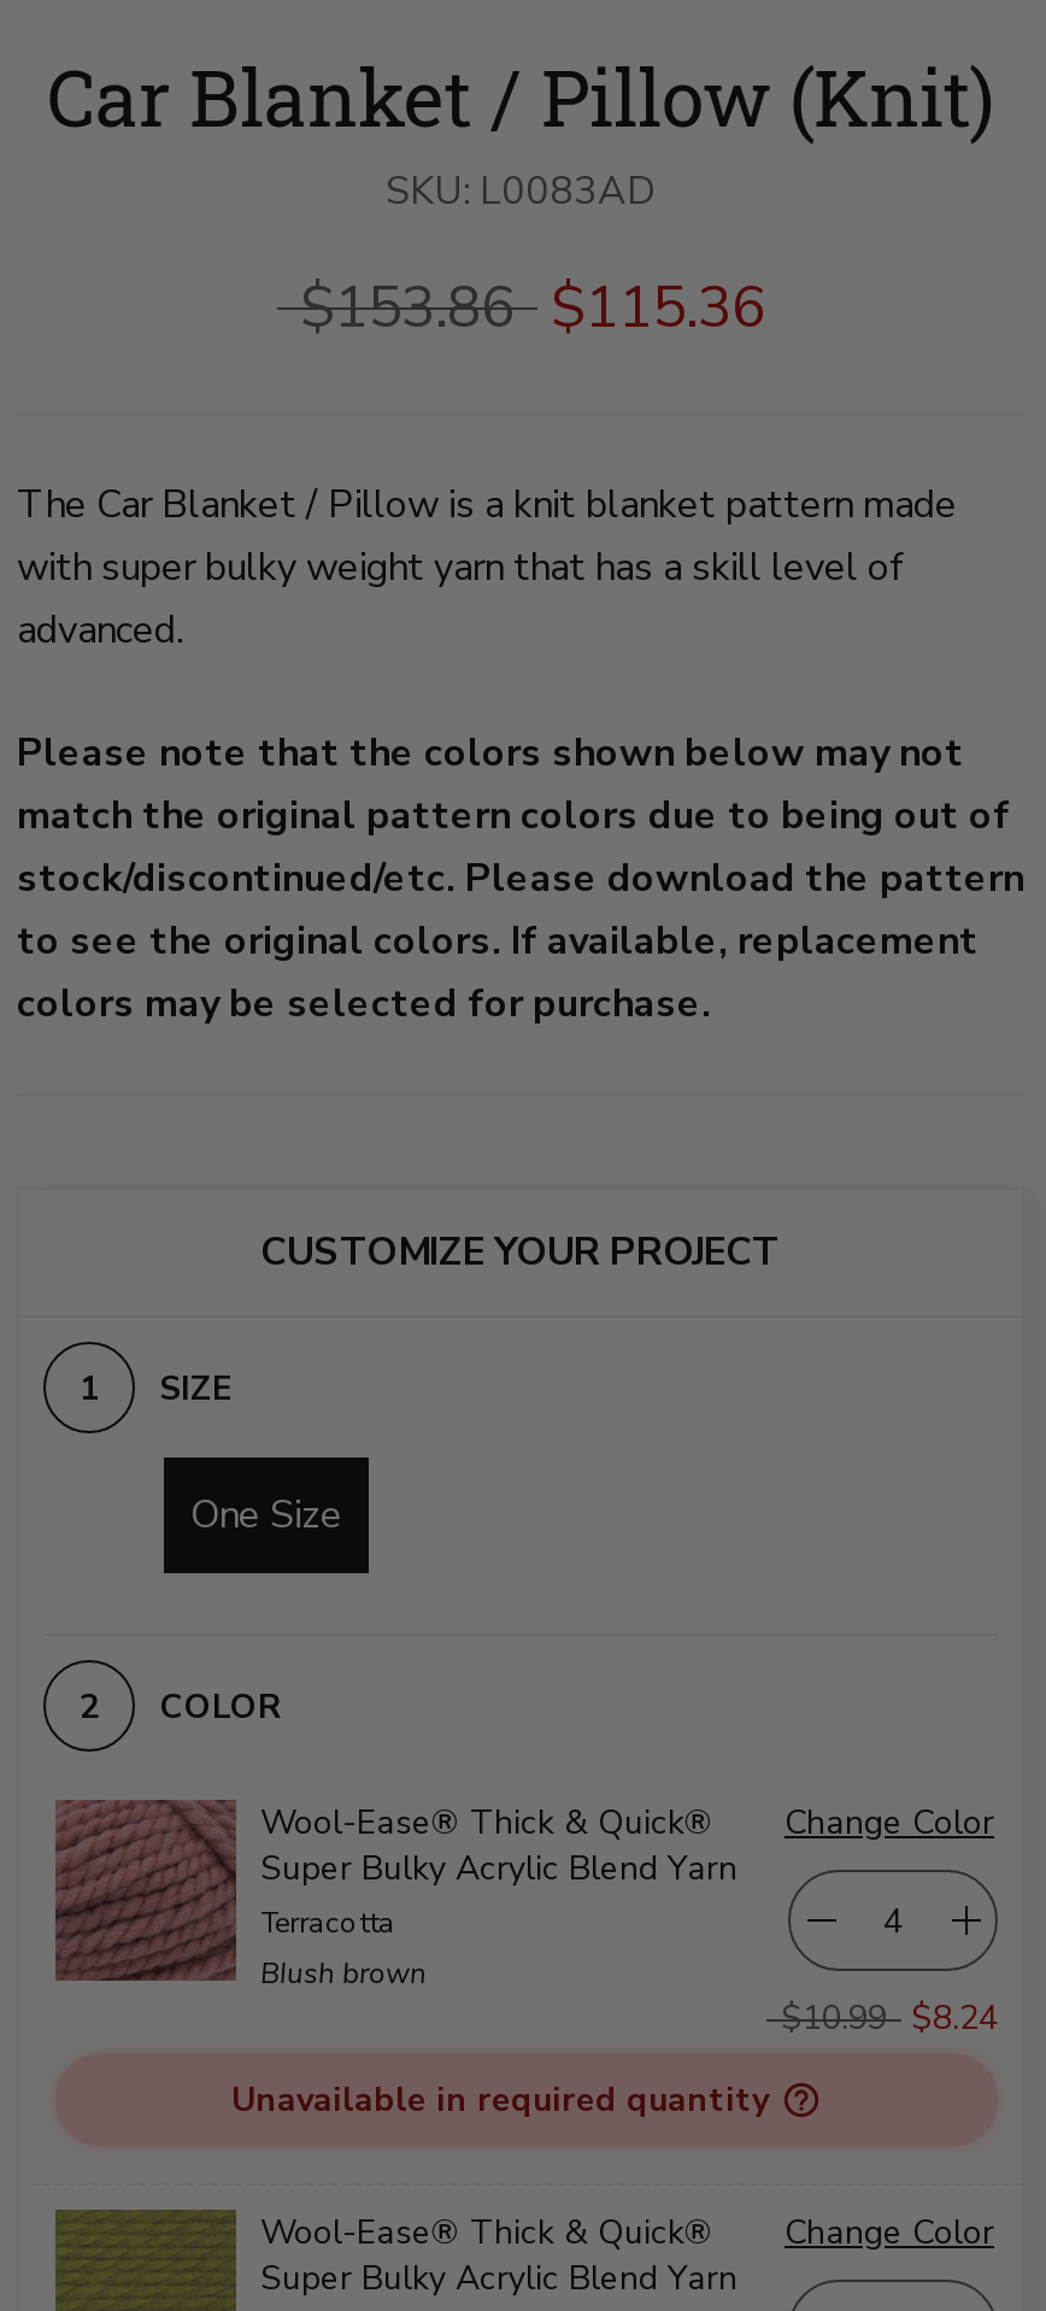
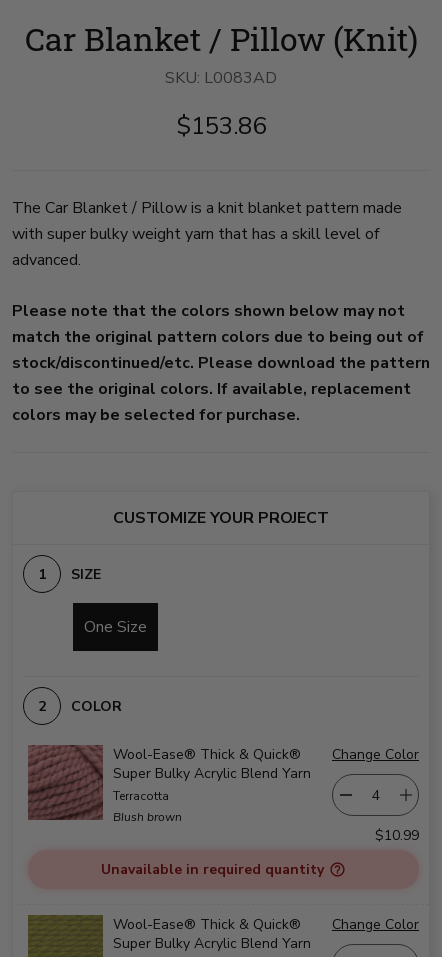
[300,268,765,346] $153.86 $115.36 -> [176,110,265,142] $153.86
[781,1996,998,2042] $10.99 $8.24 -> [375,826,419,845] $10.99

